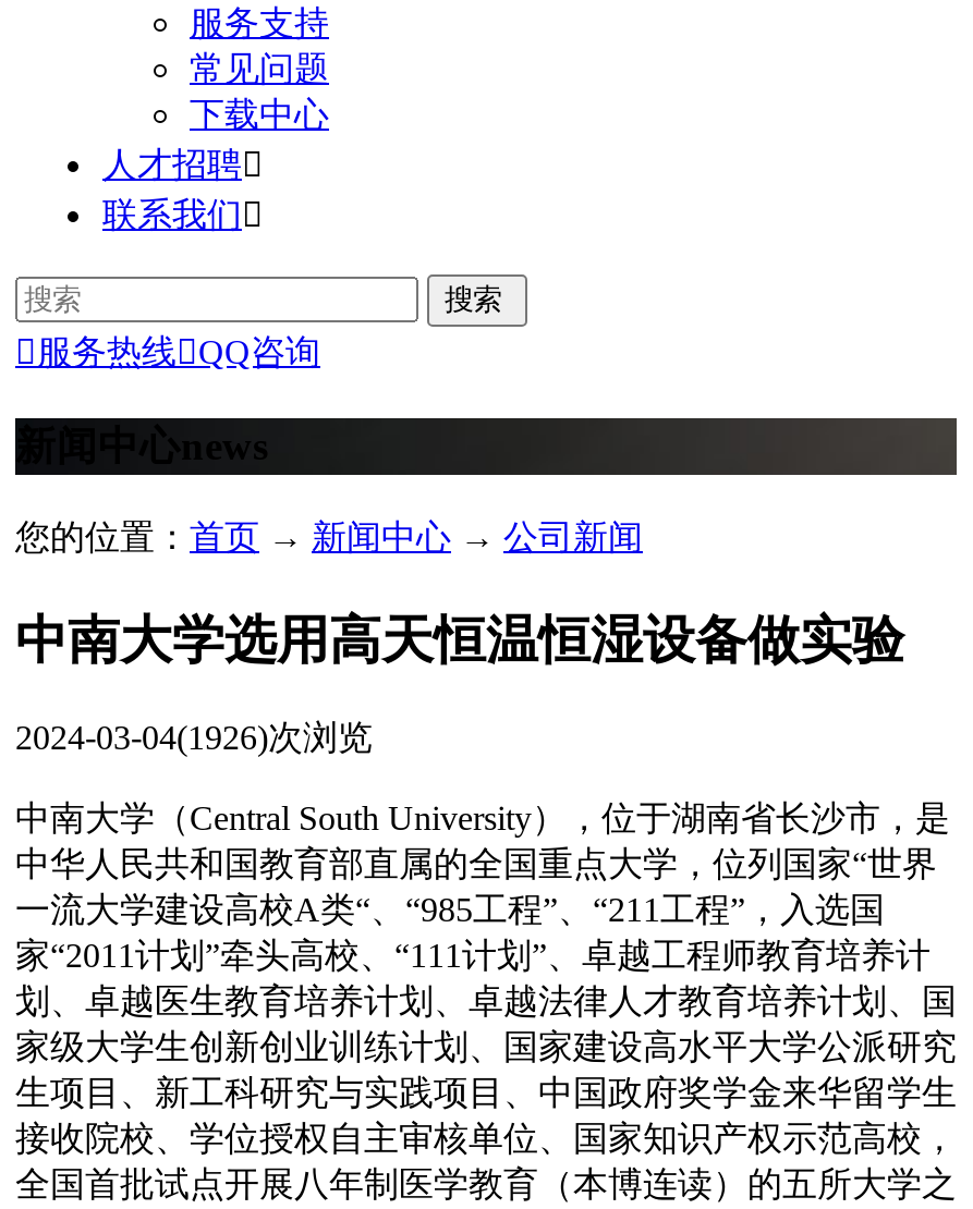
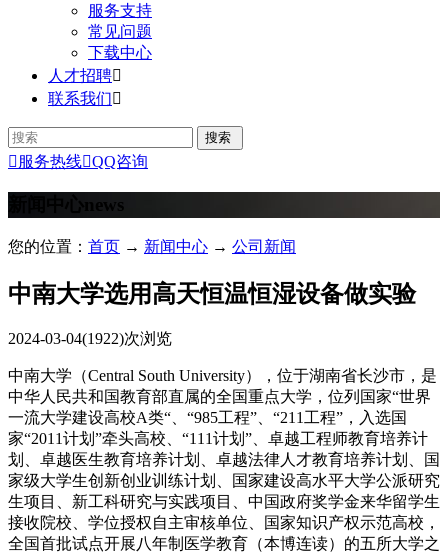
[15,720,373,757] 2024-03-04(1926)次浏览 -> [8,330,172,347] 2024-03-04(1922)次浏览

